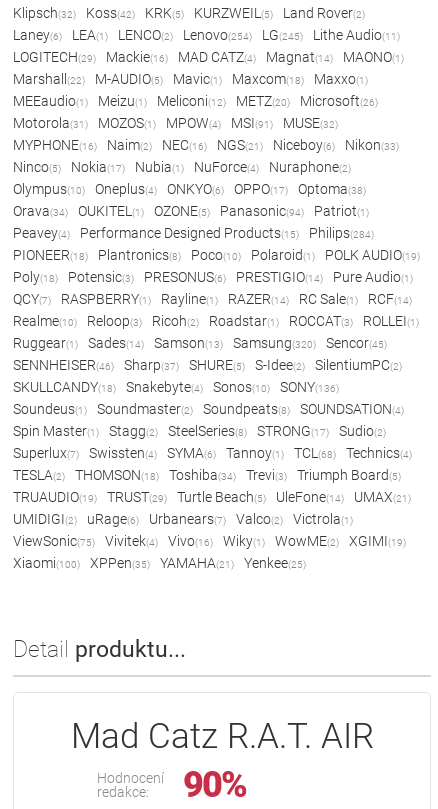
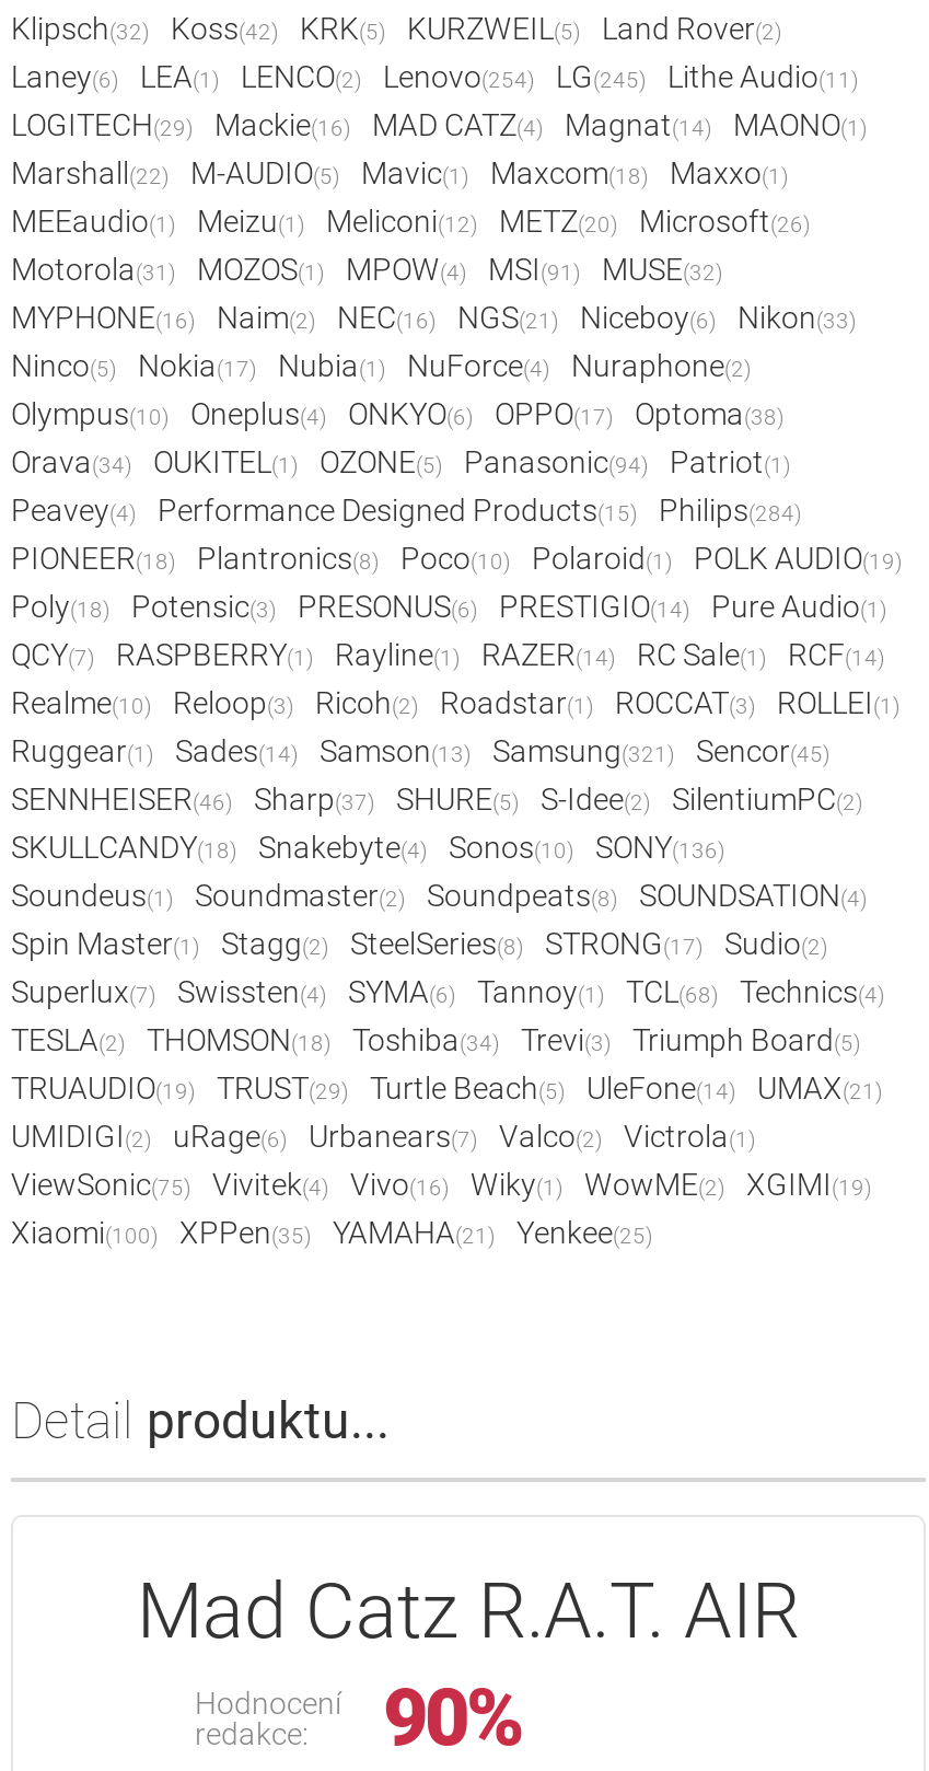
[233,335,316,351] Samsung(320) -> [492,733,674,768] Samsung(321)

